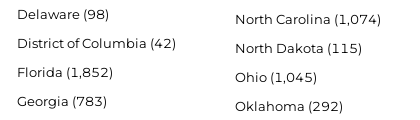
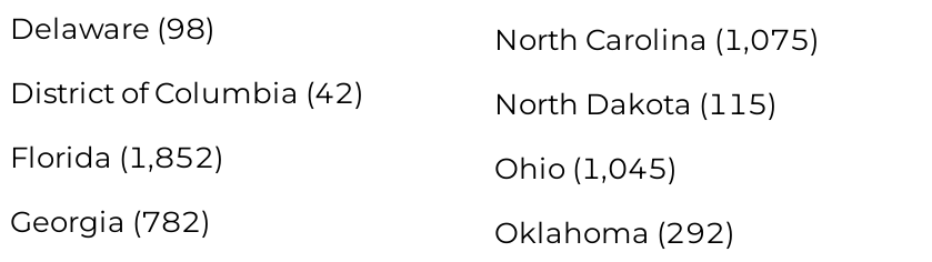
[235,11,381,27] North Carolina (1,074) -> [494,21,819,57] North Carolina (1,075)
[17,93,107,109] Georgia (783) -> [10,203,210,239] Georgia (782)

